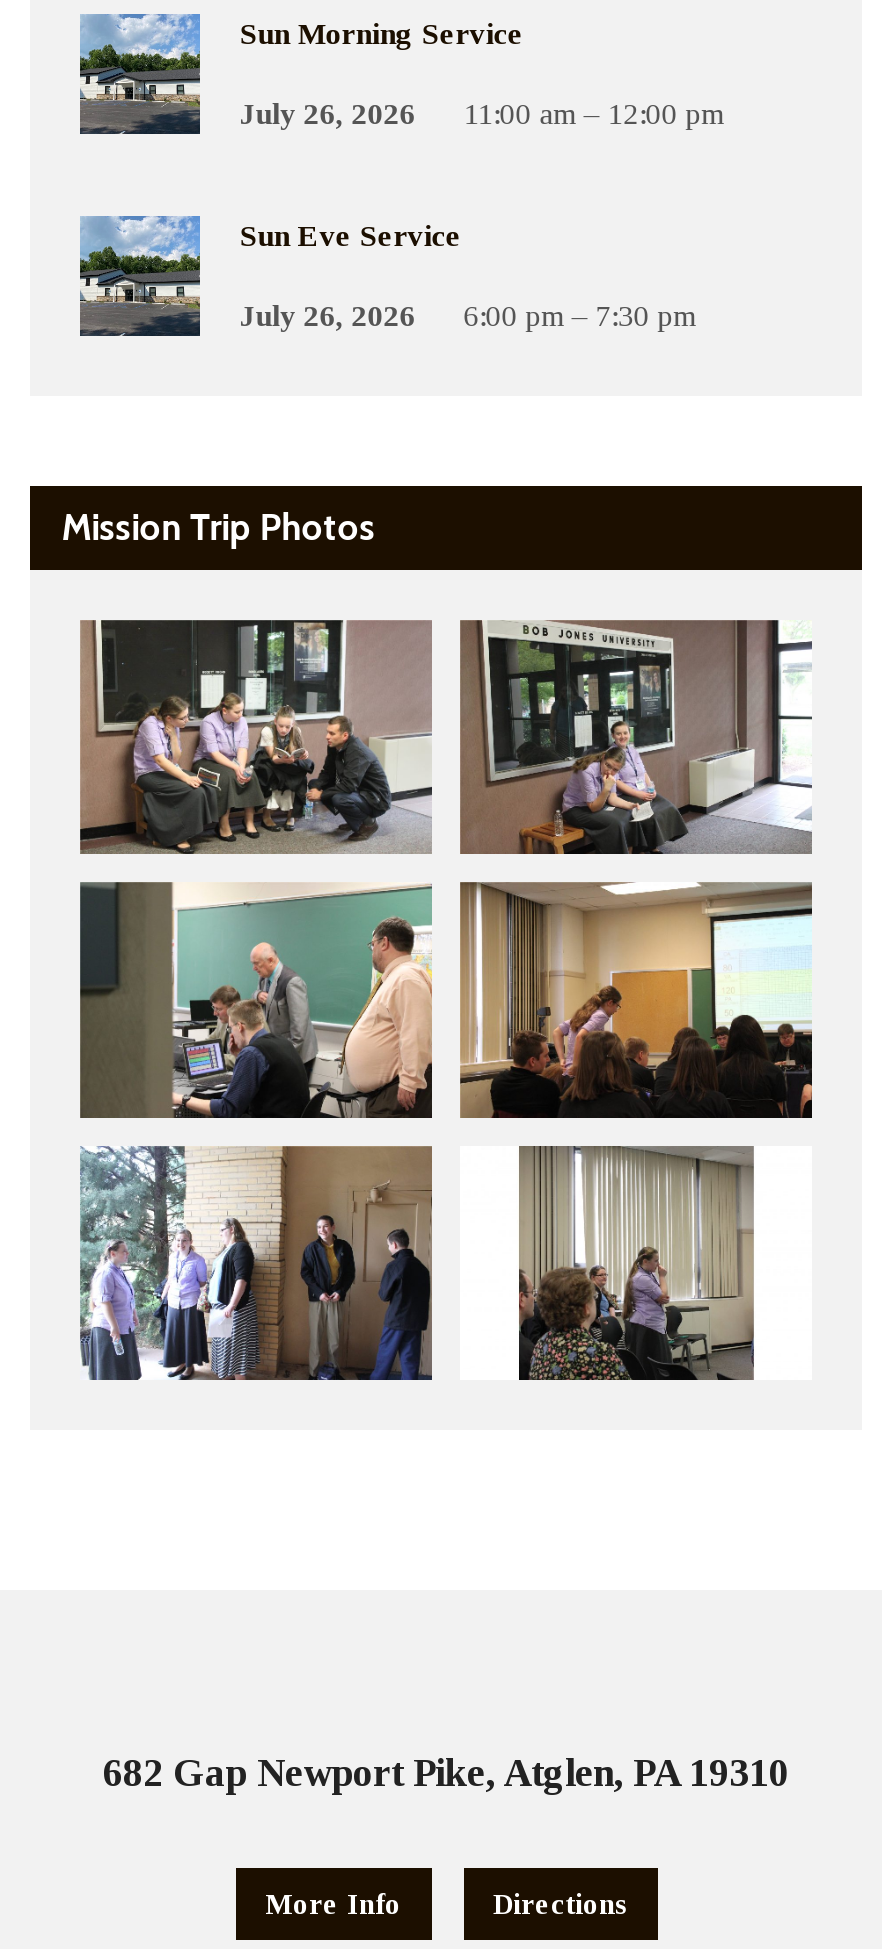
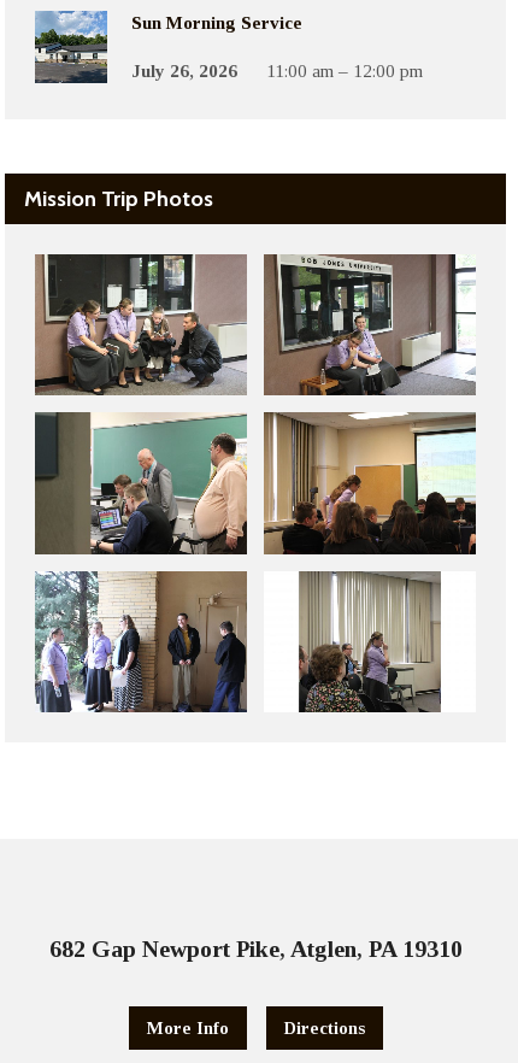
[239,217,695,331] Sun Eve Service | July 26, 2026 | 6:00 pm – 7:30 pm -> none

